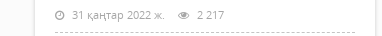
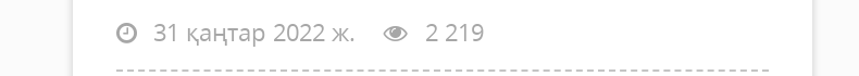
[69,7,224,22] 31 қаңтар 2022 ж. 2 217 -> [147,15,484,47] 31 қаңтар 2022 ж. 2 219

